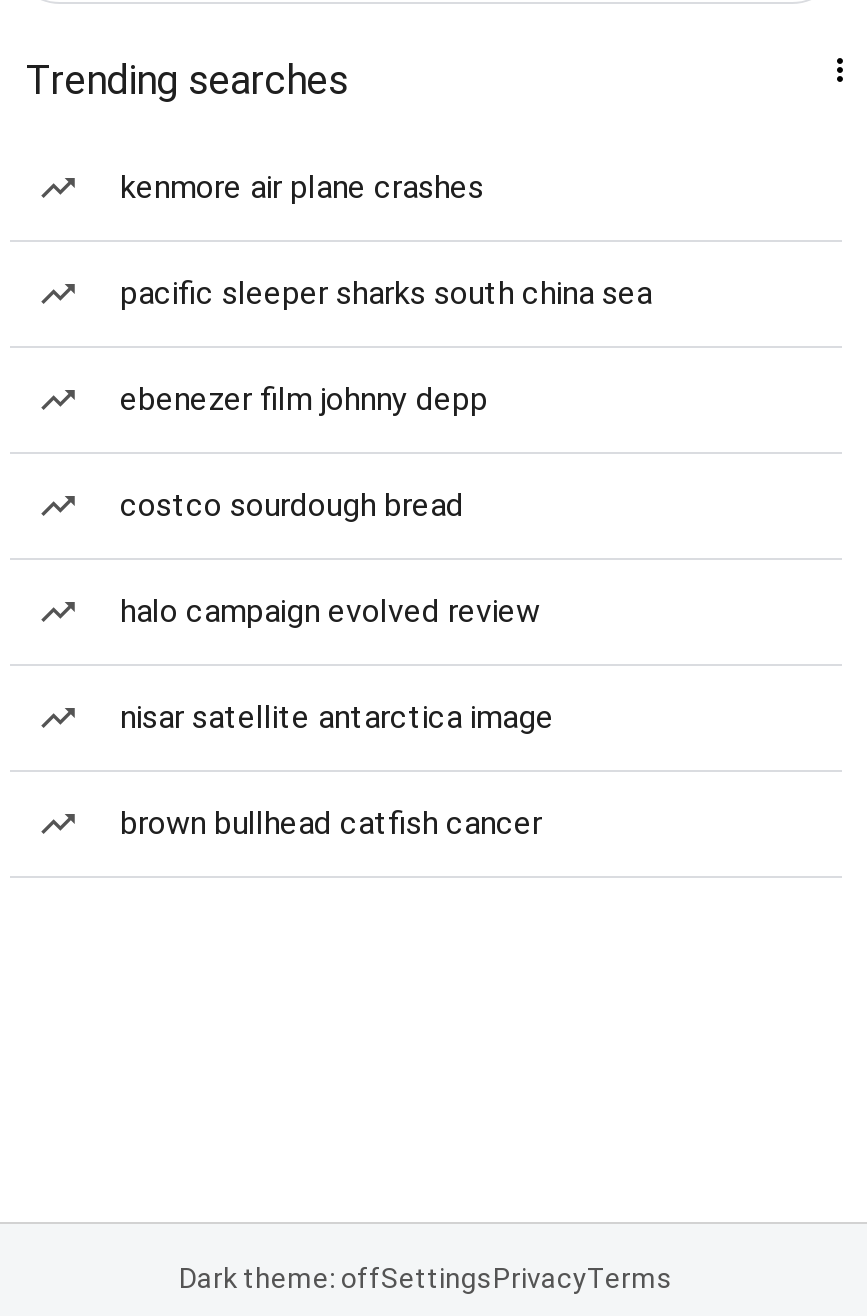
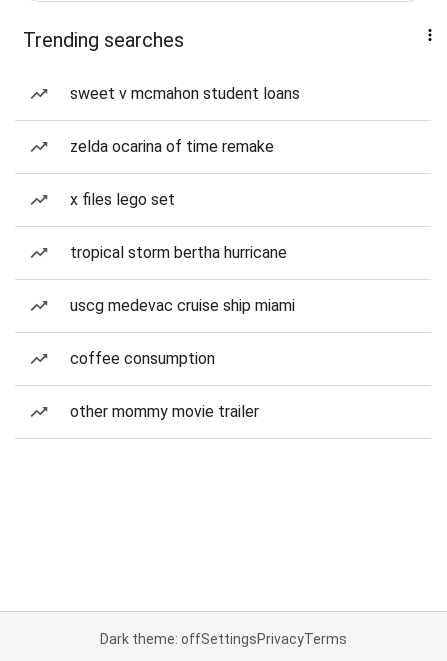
[120,168,484,206] kenmore air plane crashes -> [70,84,300,103] sweet v mcmahon student loans
[120,274,652,312] pacific sleeper sharks south china sea -> [70,137,274,156] zelda ocarina of time remake
[120,380,488,418] ebenezer film johnny depp -> [70,190,175,209] x files lego set
[120,486,464,524] costco sourdough bread -> [70,243,287,262] tropical storm bertha hurricane
[120,592,540,630] halo campaign evolved review -> [70,296,295,315] uscg medevac cruise ship miami
[120,698,554,736] nisar satellite antarctica image -> [70,349,215,368] coffee consumption
[120,804,542,842] brown bullhead catfish cancer -> [70,402,259,421] other mommy movie trailer

